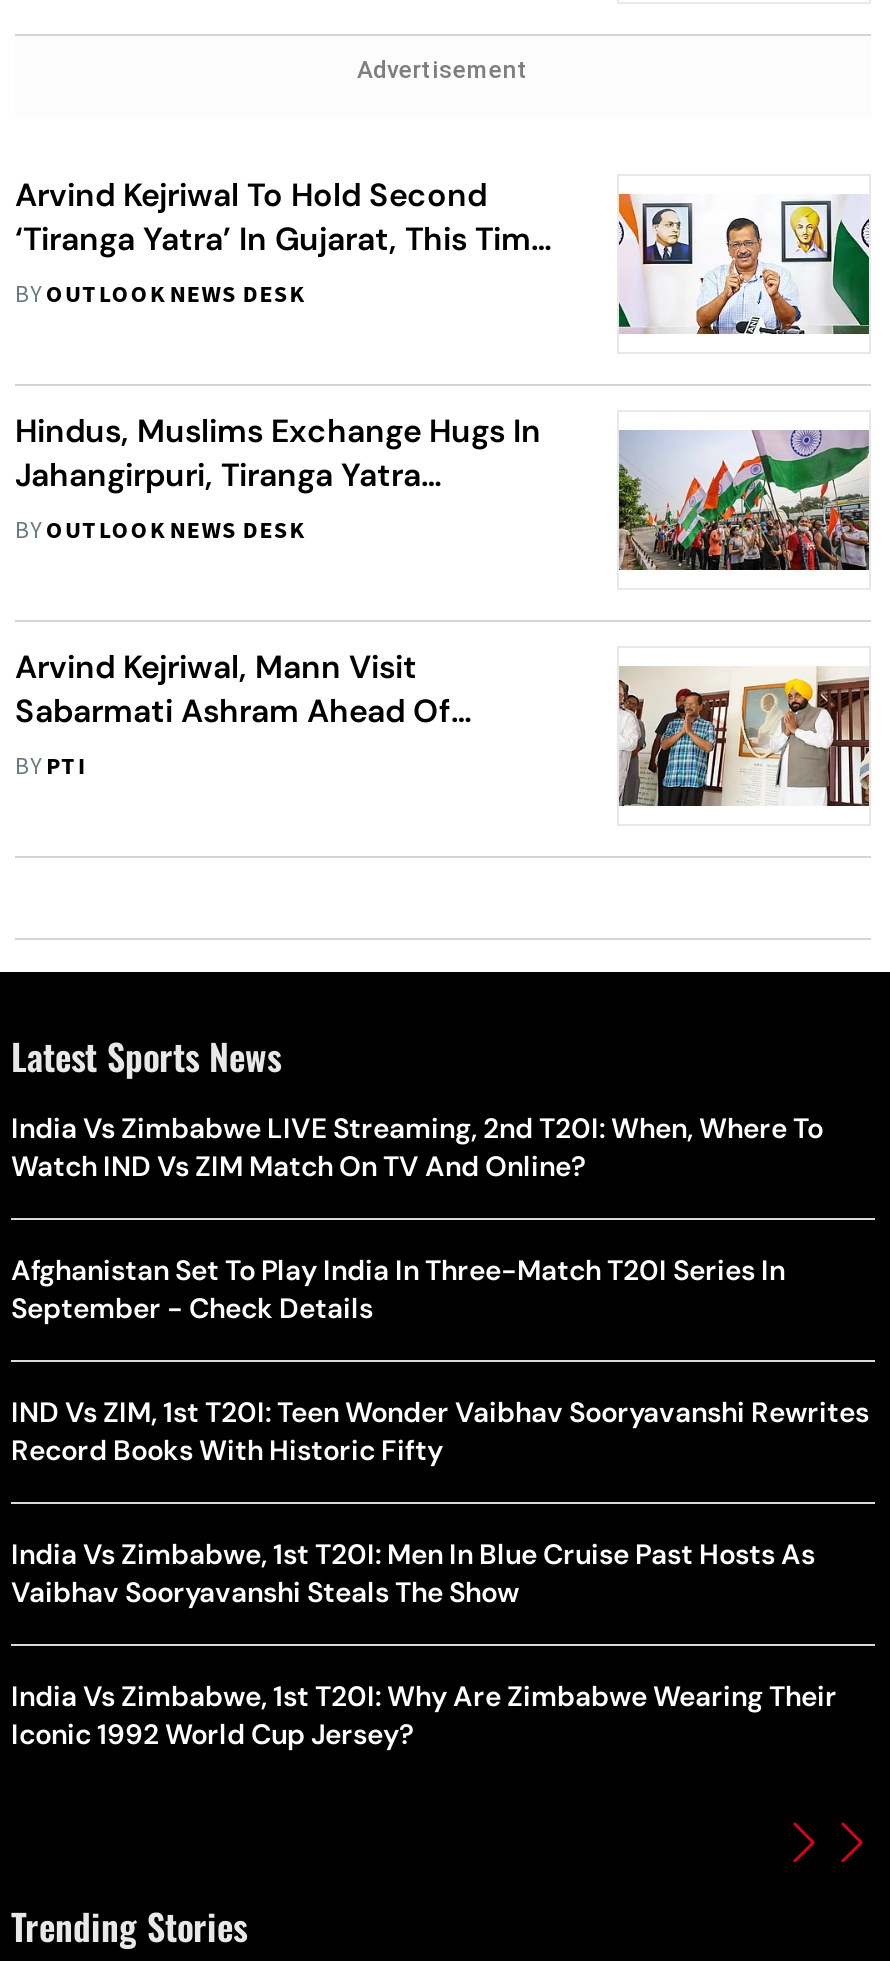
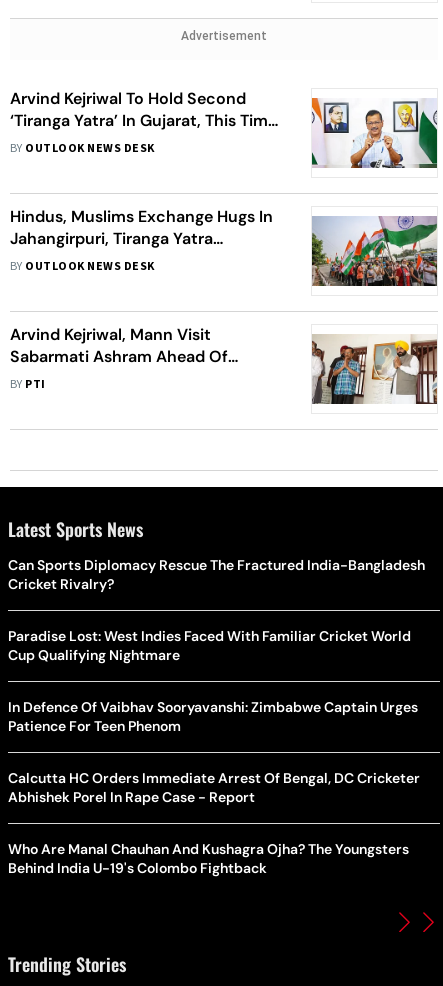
[11,1110,823,1184] India Vs Zimbabwe LIVE Streaming, 2nd T20I: When, Where To | Watch IND Vs ZIM Match On TV And Online? -> [8,556,425,593] Can Sports Diplomacy Rescue The Fractured India-Bangladesh | Cricket Rivalry?
[11,1252,785,1326] Afghanistan Set To Play India In Three-Match T20I Series In | September - Check Details -> [8,627,411,664] Paradise Lost: West Indies Faced With Familiar Cricket World | Cup Qualifying Nightmare
[11,1394,869,1468] IND Vs ZIM, 1st T20I: Teen Wonder Vaibhav Sooryavanshi Rewrites | Record Books With Historic Fifty -> [8,698,418,735] In Defence Of Vaibhav Sooryavanshi: Zimbabwe Captain Urges | Patience For Teen Phenom
[11,1536,815,1610] India Vs Zimbabwe, 1st T20I: Men In Blue Cruise Past Hosts As | Vaibhav Sooryavanshi Steals The Show -> [8,769,420,806] Calcutta HC Orders Immediate Arrest Of Bengal, DC Cricketer | Abhishek Porel In Rape Case - Report
[11,1678,837,1752] India Vs Zimbabwe, 1st T20I: Why Are Zimbabwe Wearing Their | Iconic 1992 World Cup Jersey? -> [8,840,409,877] Who Are Manal Chauhan And Kushagra Ojha? The Youngsters | Behind India U-19's Colombo Fightback

